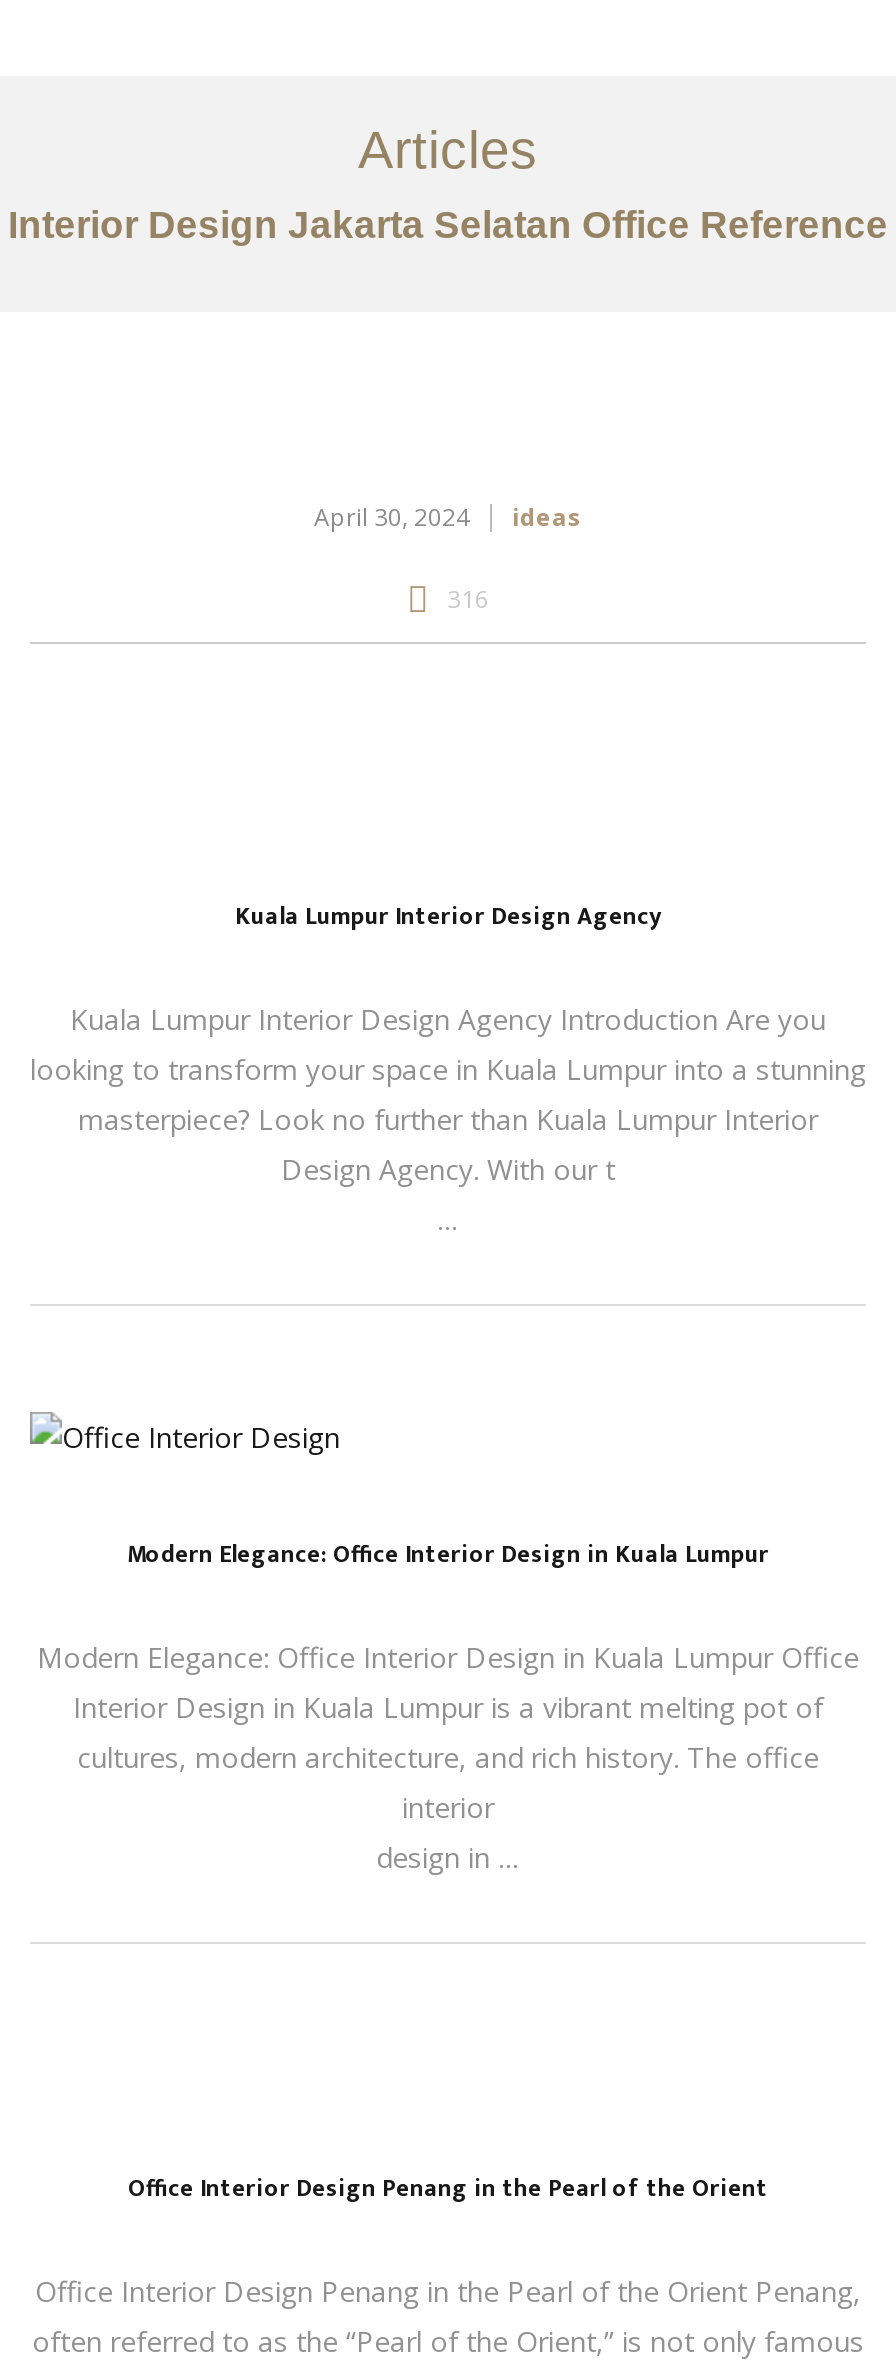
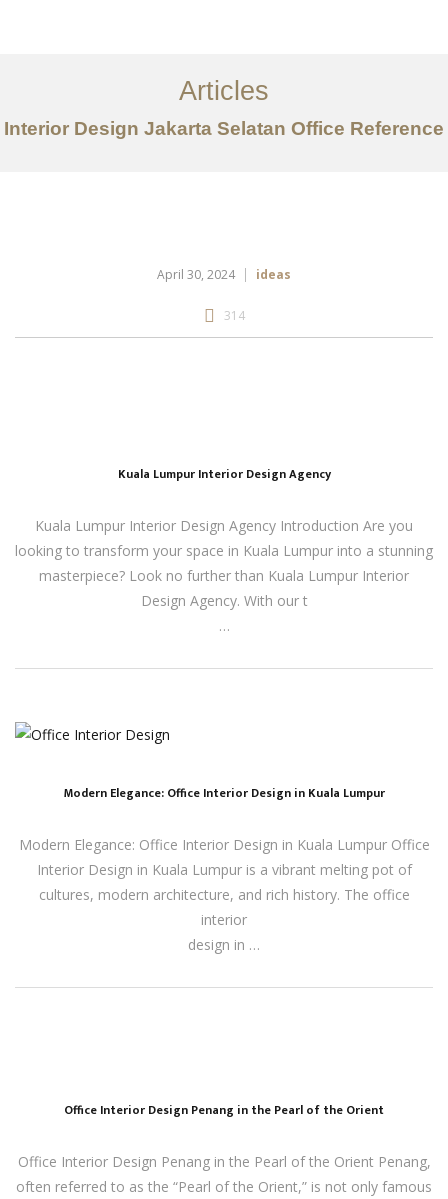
[447,582,489,616] 316 -> [223,307,244,324] 314

